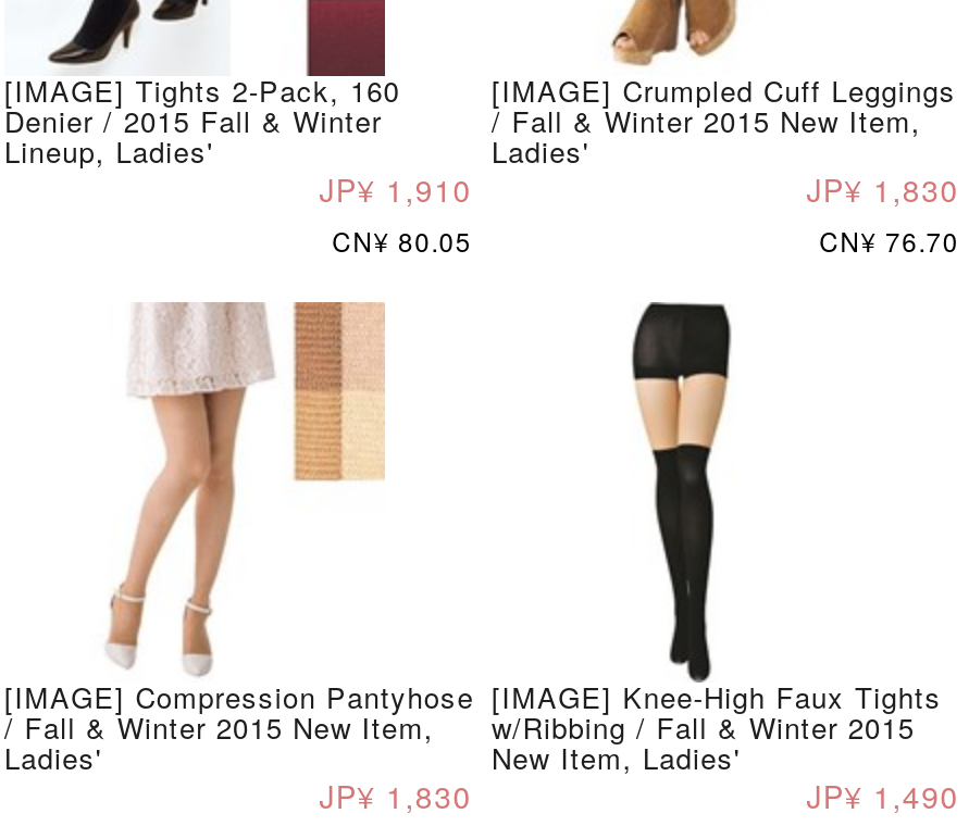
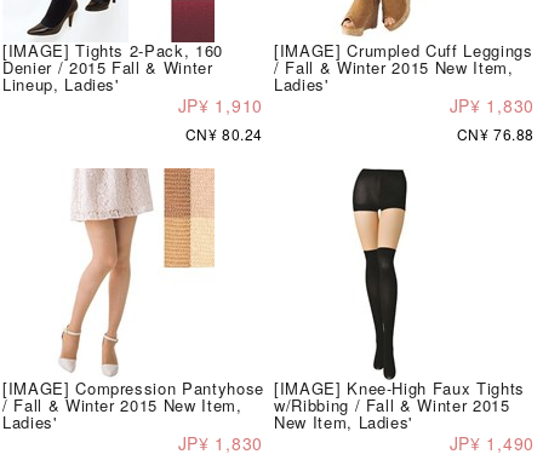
[332,222,472,259] CN¥ 80.05 -> [185,124,263,144] CN¥ 80.24
[819,222,959,259] CN¥ 76.70 -> [456,124,535,144] CN¥ 76.88

